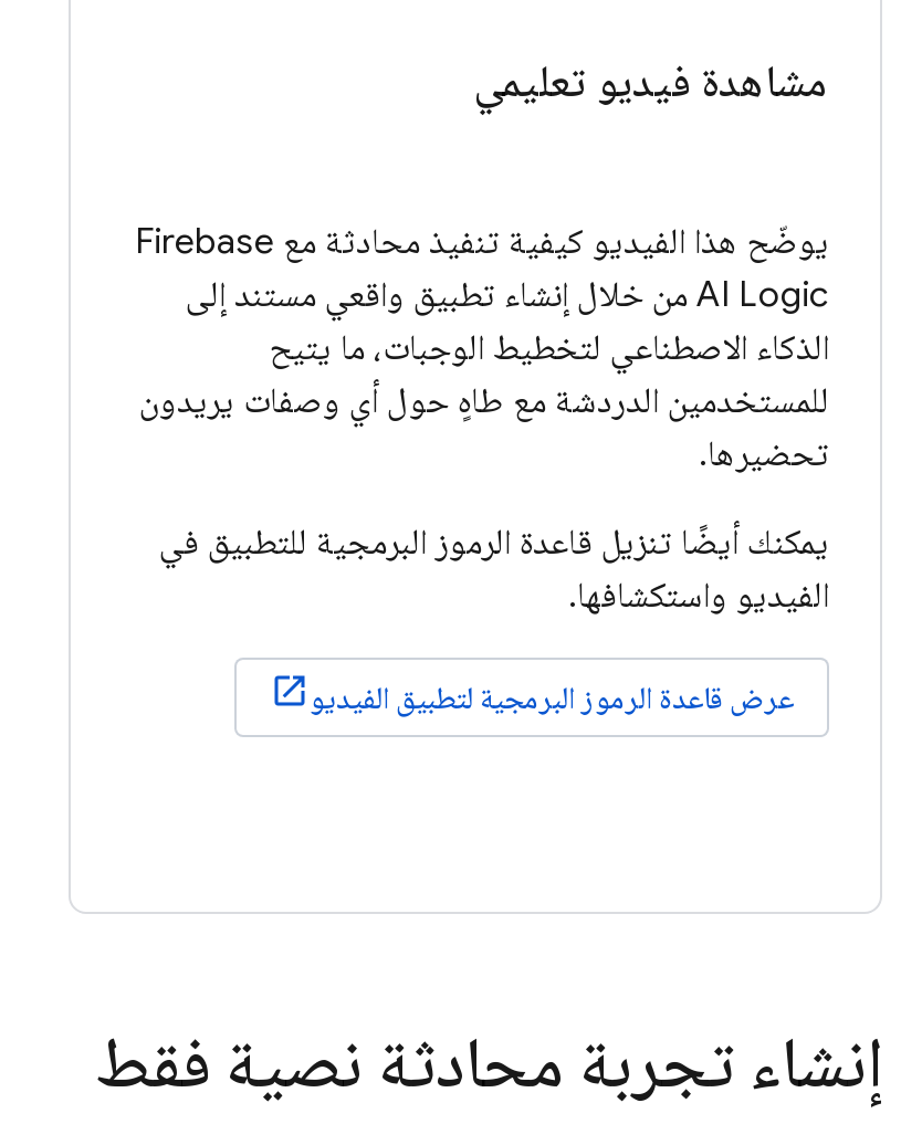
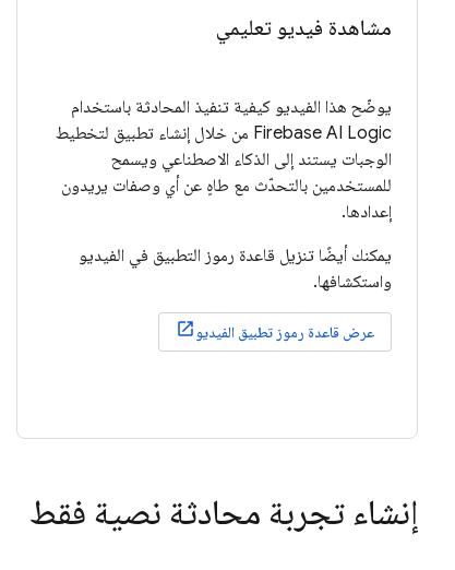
[135,220,829,476] يوضّح هذا الفيديو كيفية تنفيذ محادثة مع Firebase | AI Logic من خلال إنشاء تطبيق واقعي مستند إلى | الذكاء الاصطناعي لتخطيط الوجبات، ما يتيح | للمستخدمين الدردشة مع طاهٍ حول أي وصفات يريدون | تحضيرها. -> [56,96,392,223] يوضّح هذا الفيديو كيفية تنفيذ المحادثة باستخدام | Firebase AI Logic من خلال إنشاء تطبيق لتخطيط | الوجبات يستند إلى الذكاء الاصطناعي ويسمح | للمستخدمين بالتحدّث مع طاهٍ عن أي وصفات يريدون | إعدادها.
[159,521,829,618] يمكنك أيضًا تنزيل قاعدة الرموز البرمجية للتطبيق في | الفيديو واستكشافها. -> [79,245,392,293] يمكنك أيضًا تنزيل قاعدة رموز التطبيق في الفيديو | واستكشافها.
[310,677,794,717] عرض قاعدة الرموز البرمجية لتطبيق الفيديو -> [195,322,374,342] عرض قاعدة رموز تطبيق الفيديو

